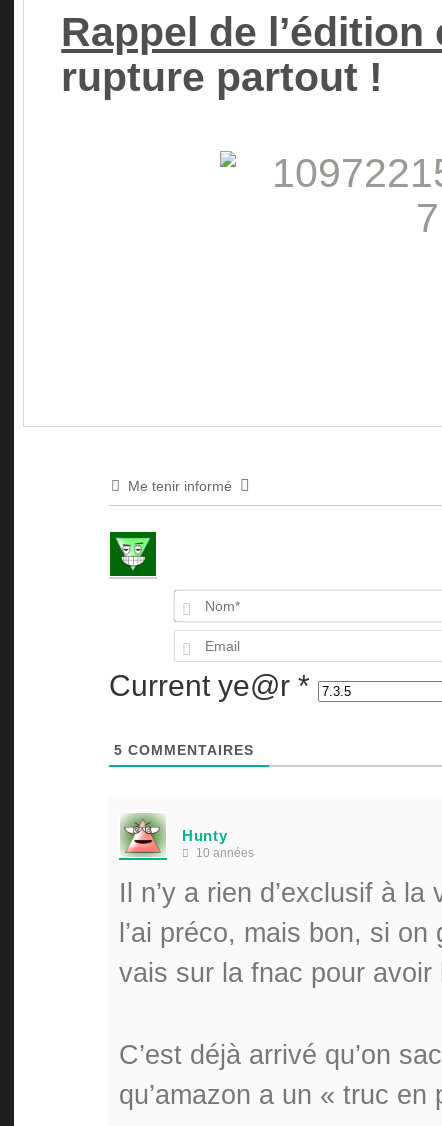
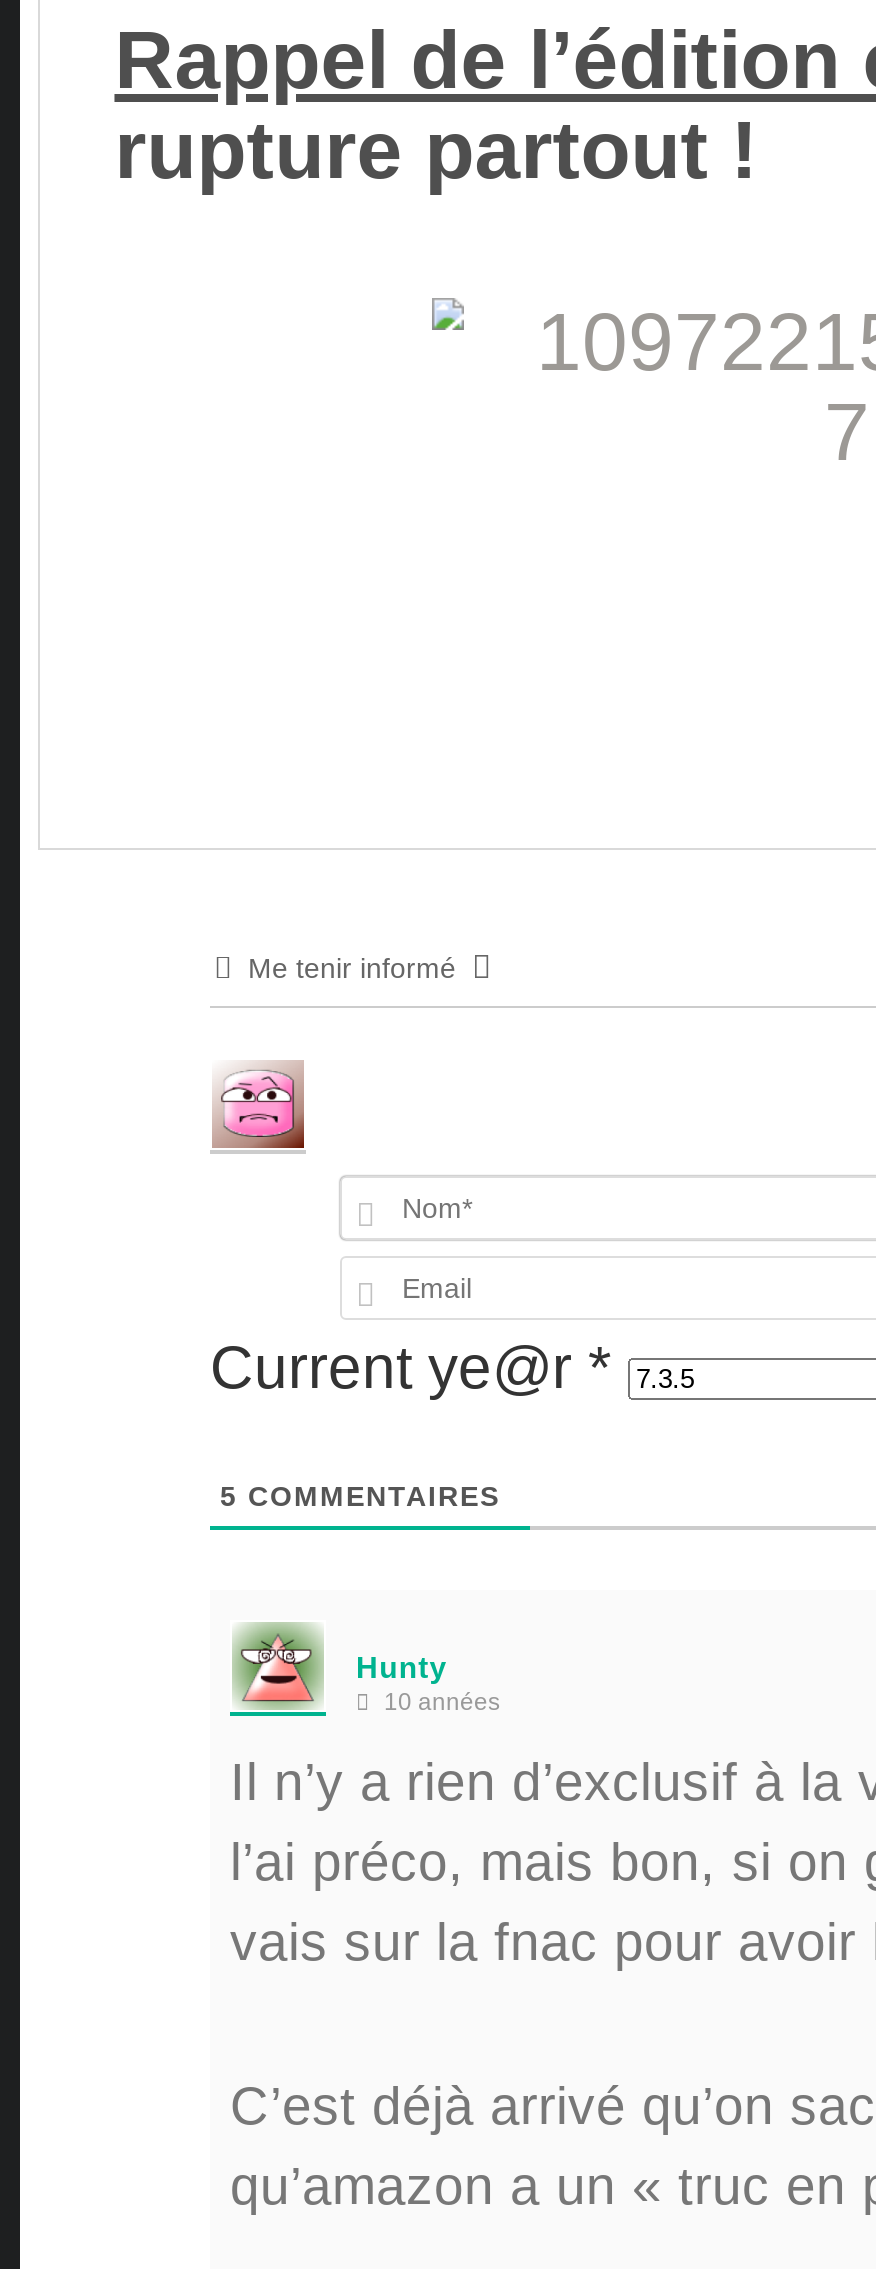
[109,531,157,577] [image] -> [212,1060,306,1150] [image]

